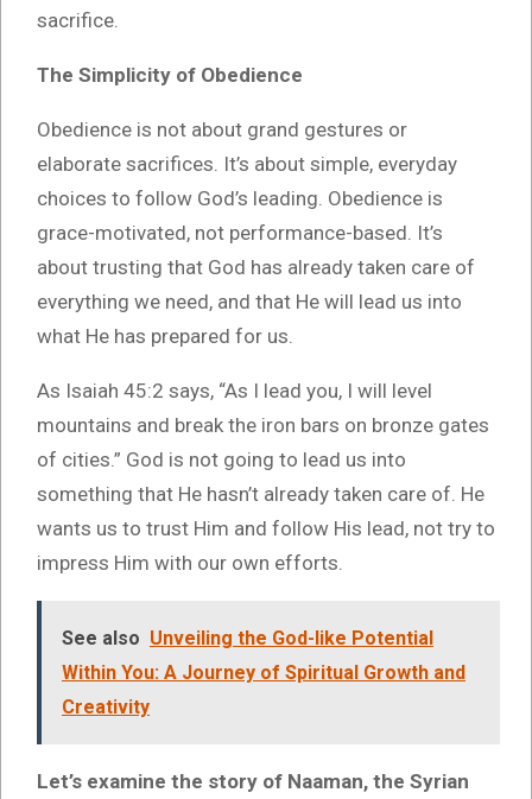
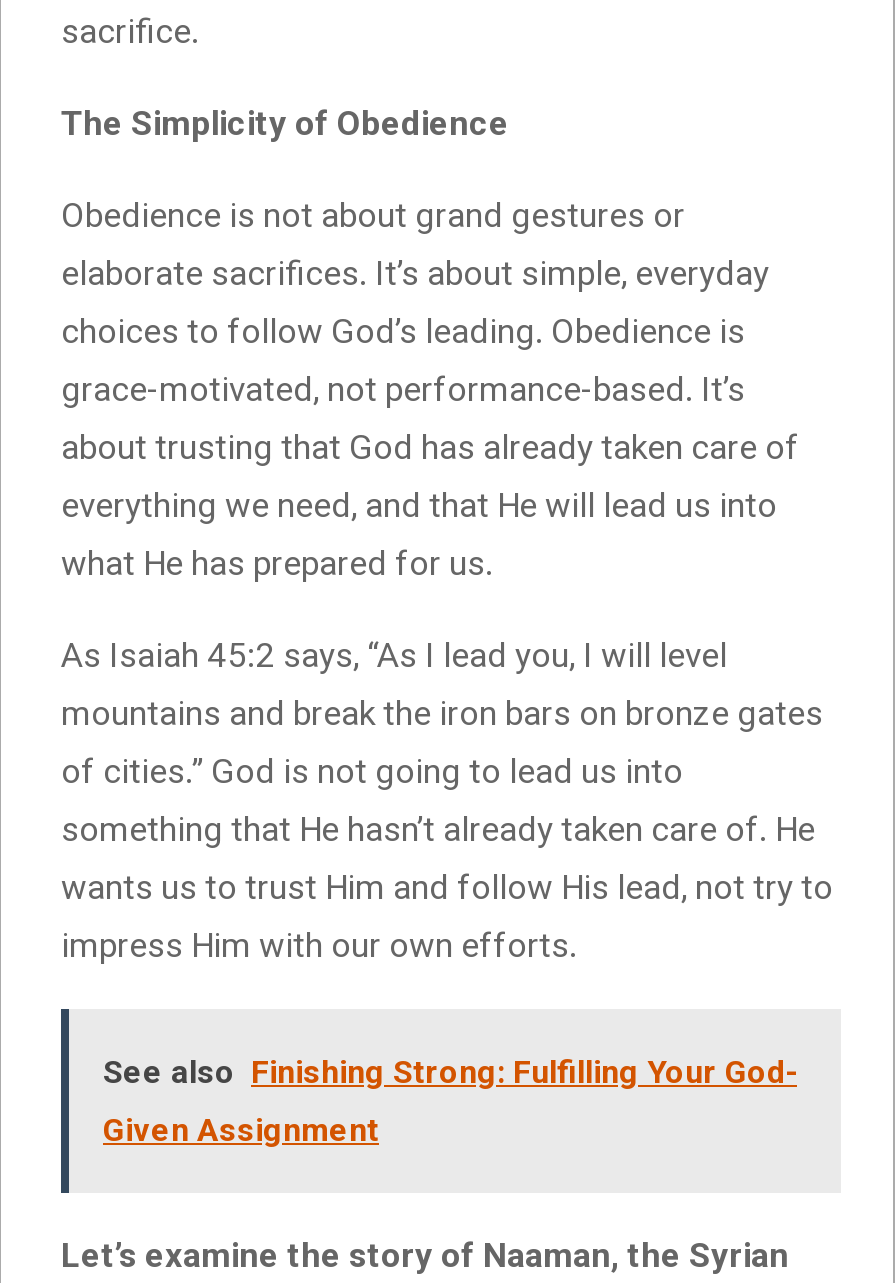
[62,626,465,718] See also Unveiling the God-like Potential | Within You: A Journey of Spiritual Growth and | Creativity -> [103,1052,797,1148] See also Finishing Strong: Fulfilling Your God- | Given Assignment

